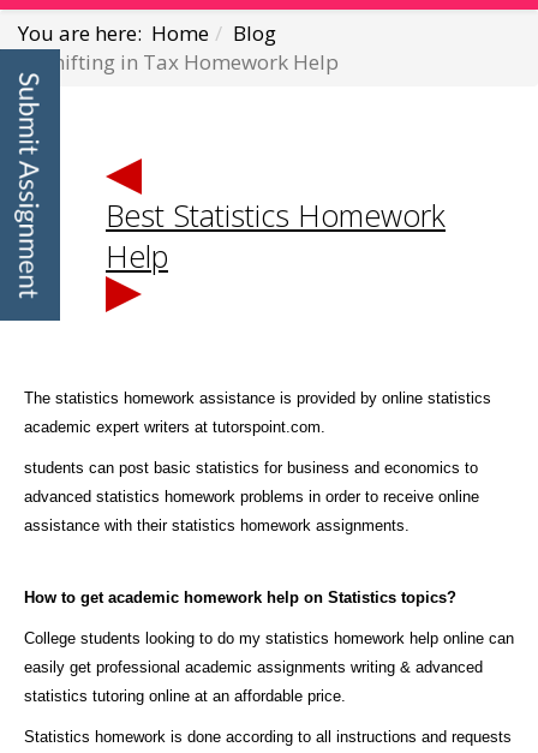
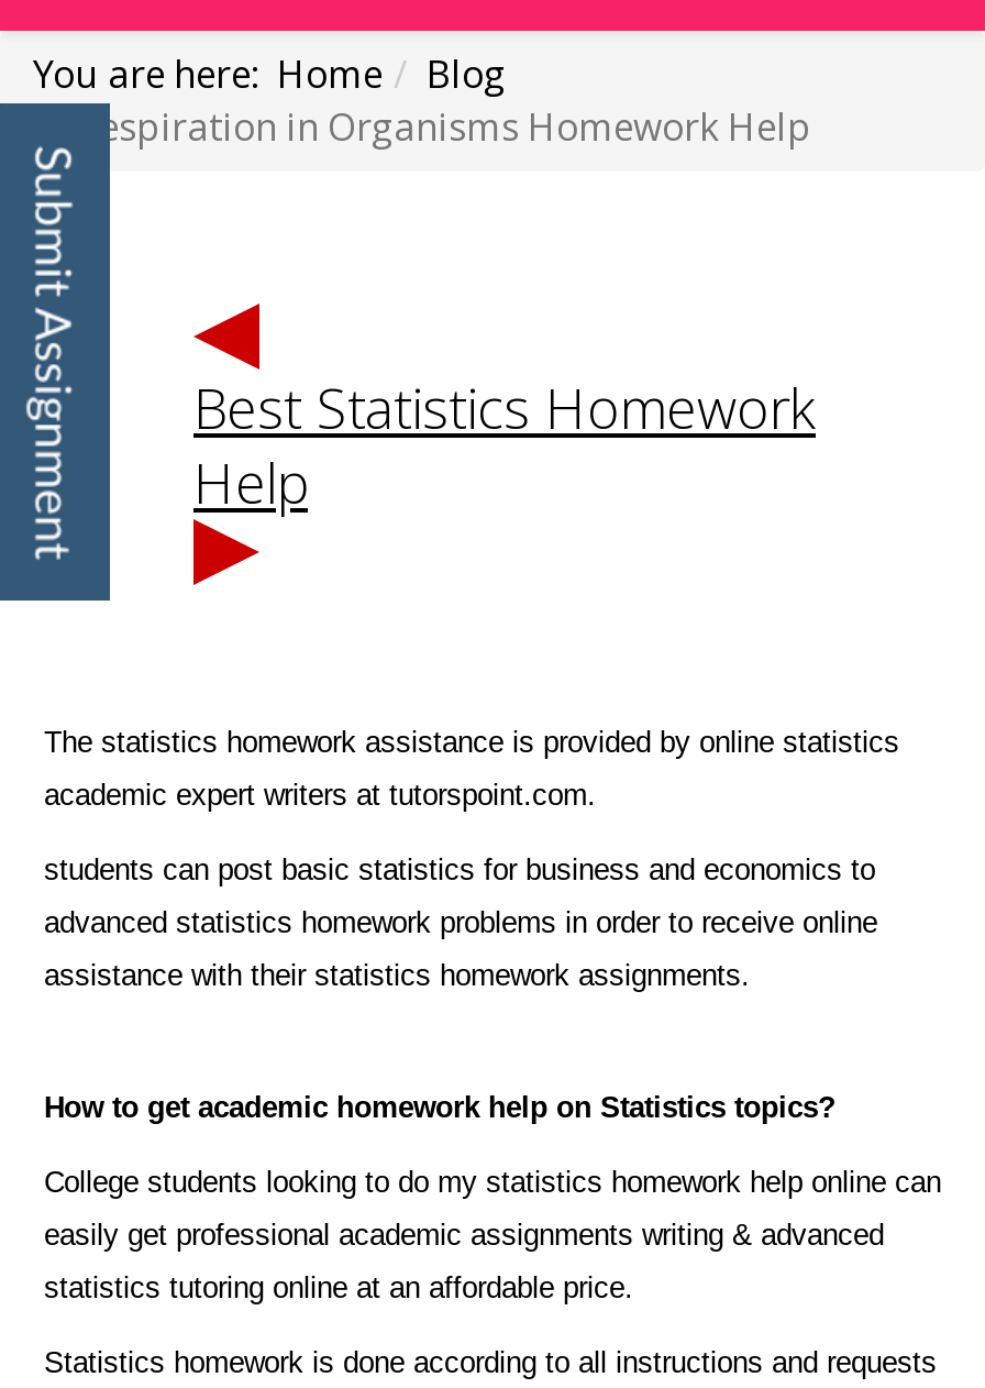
[42,47,339,75] Shifting in Tax Homework Help -> [77,100,811,151] Respiration in Organisms Homework Help

